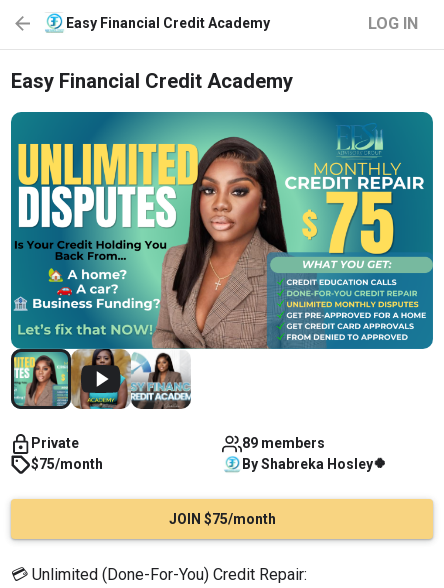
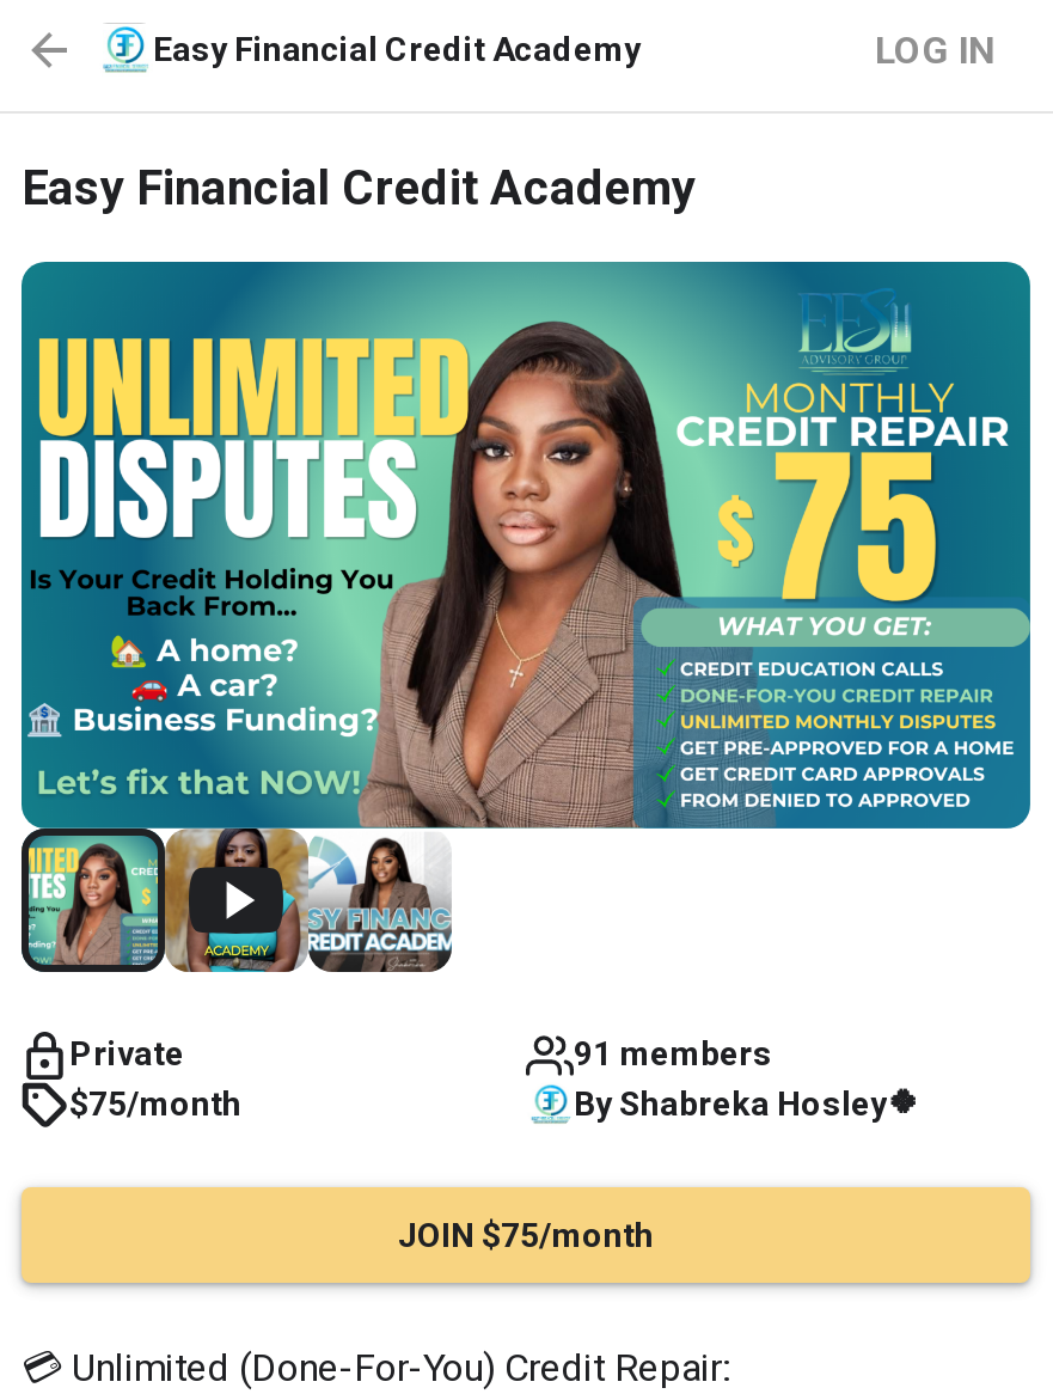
[242,435,325,451] 89 members -> [574,1035,772,1073] 91 members

